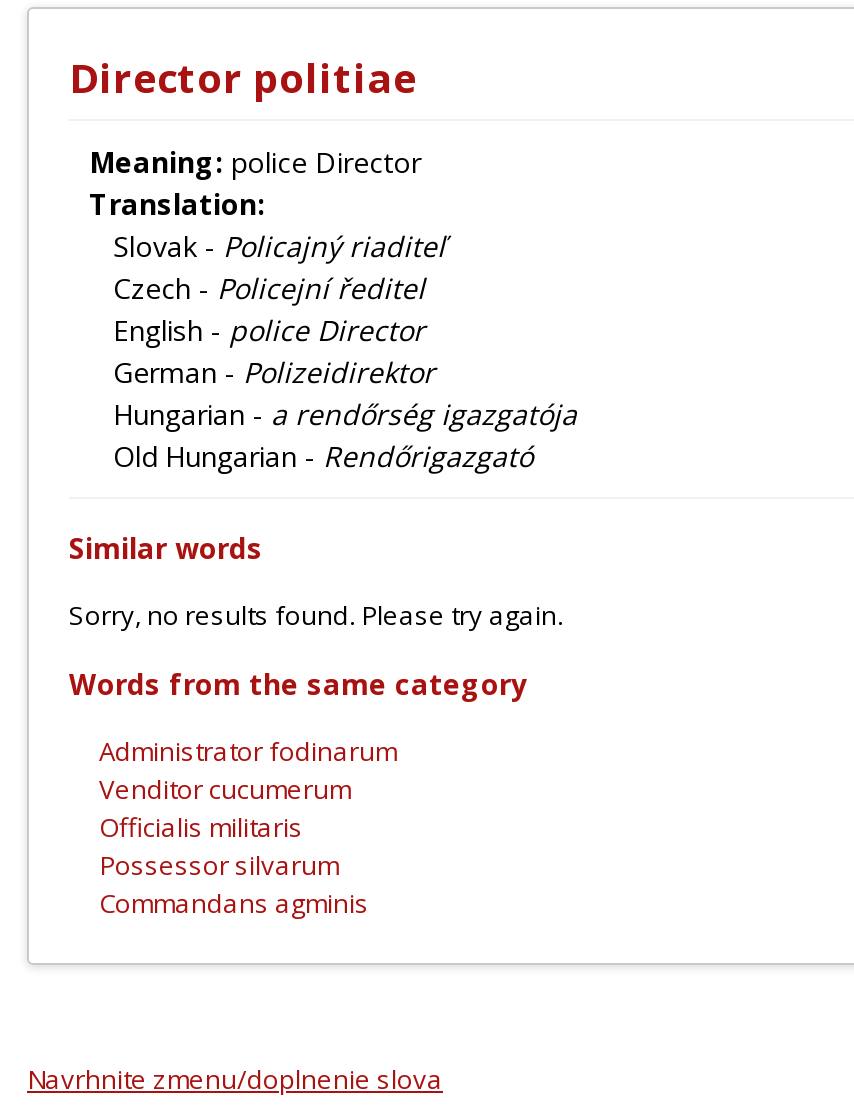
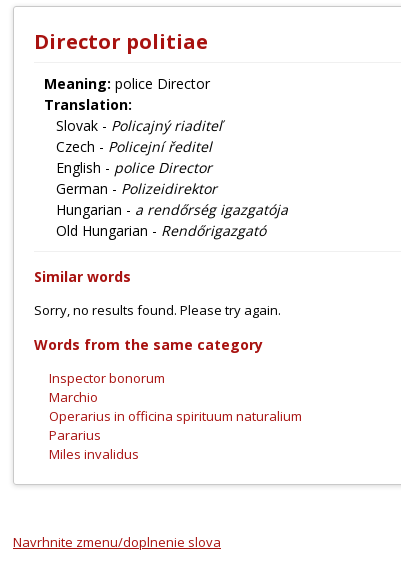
[99,733,397,921] Administrator fodinarum | Venditor cucumerum | Officialis militaris | Possessor silvarum | Commandans agminis -> [49,369,302,463] Inspector bonorum | Marchio | Operarius in officina spirituum naturalium | Pararius | Miles invalidus

